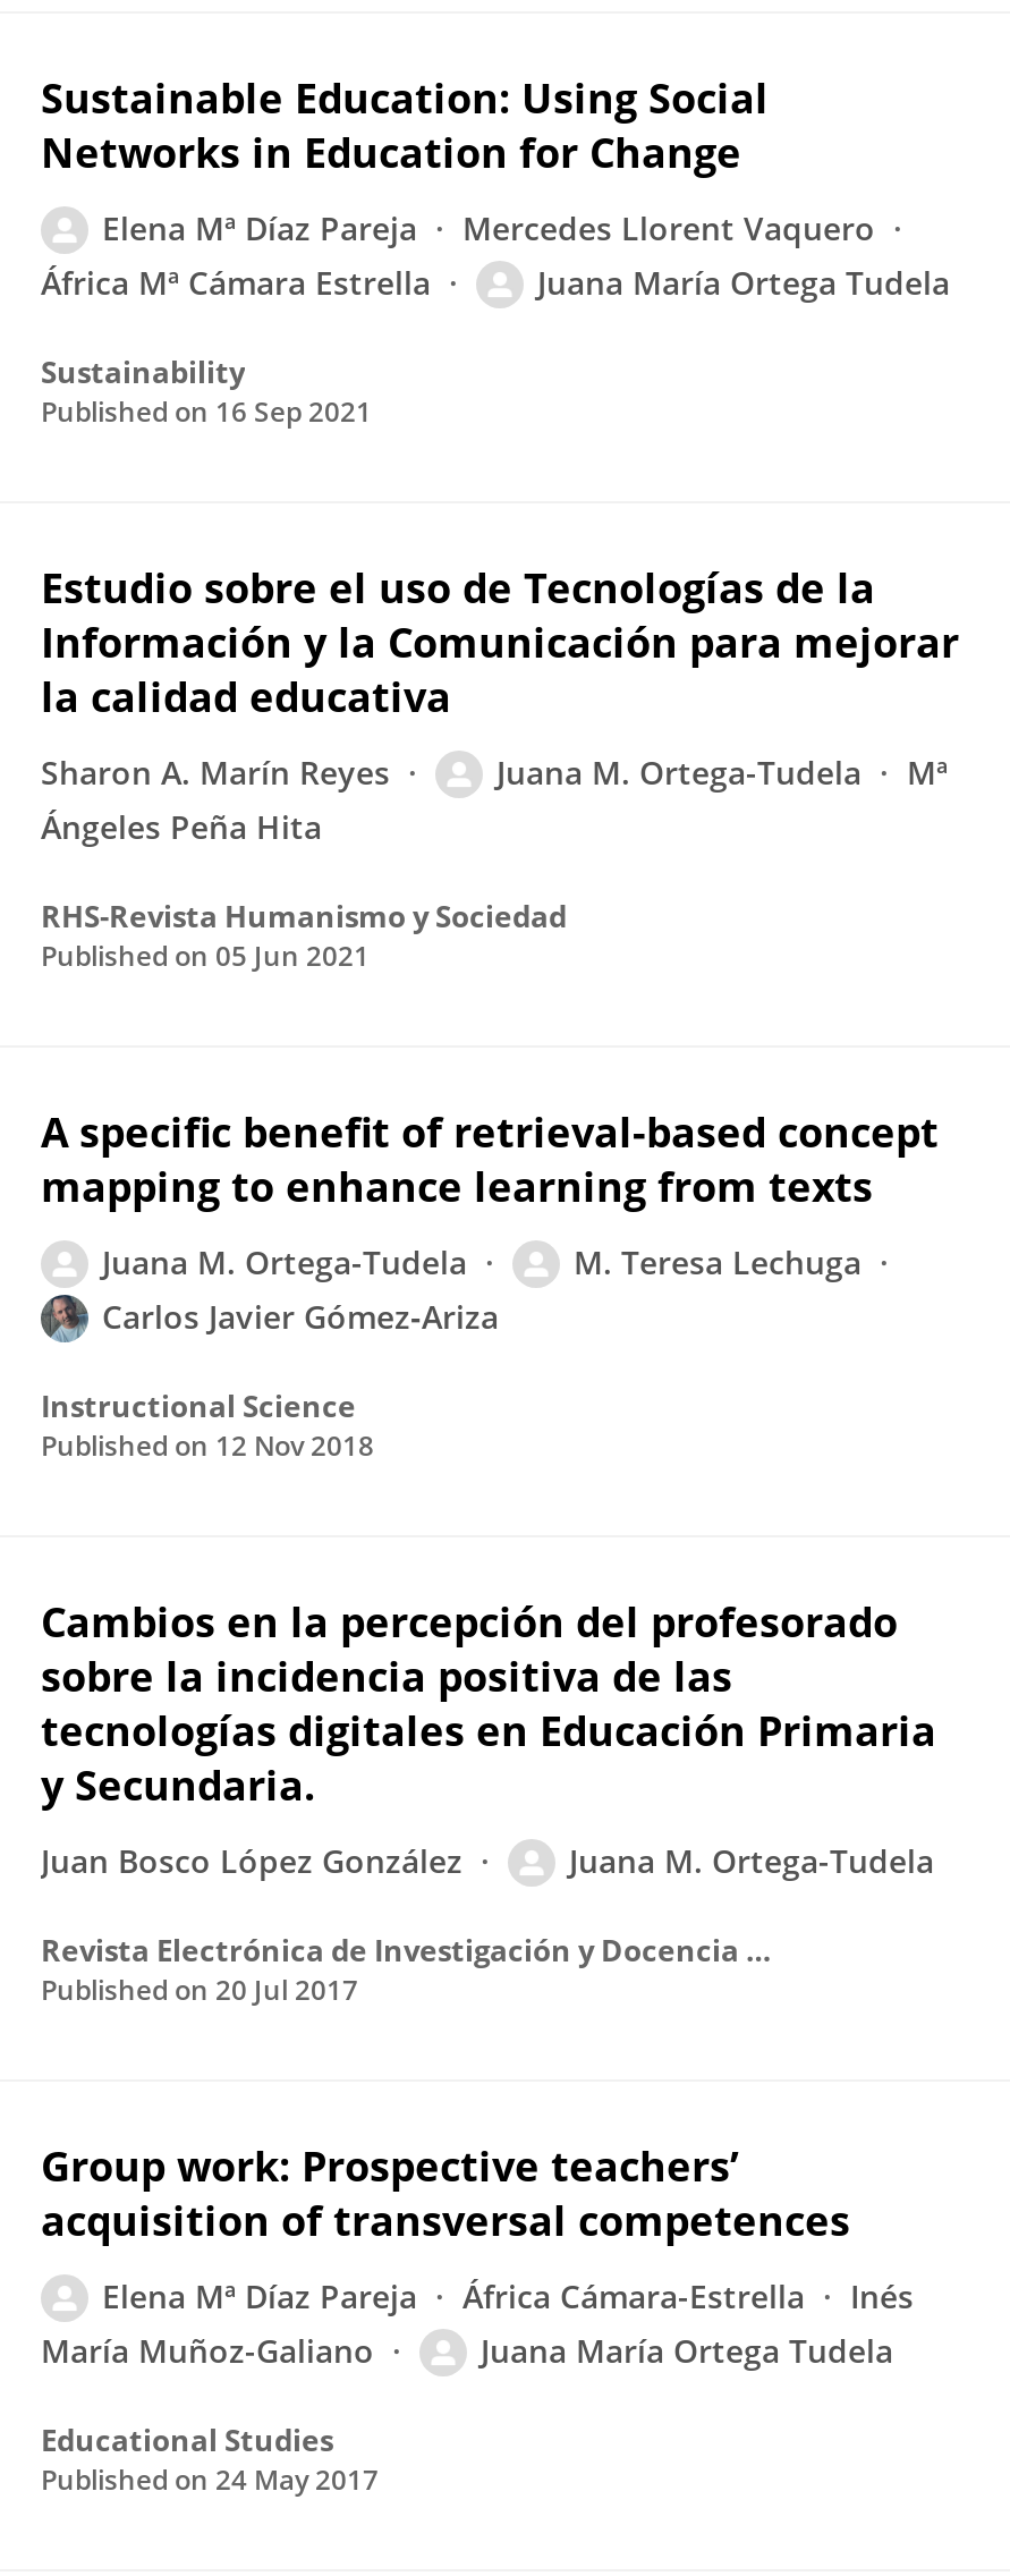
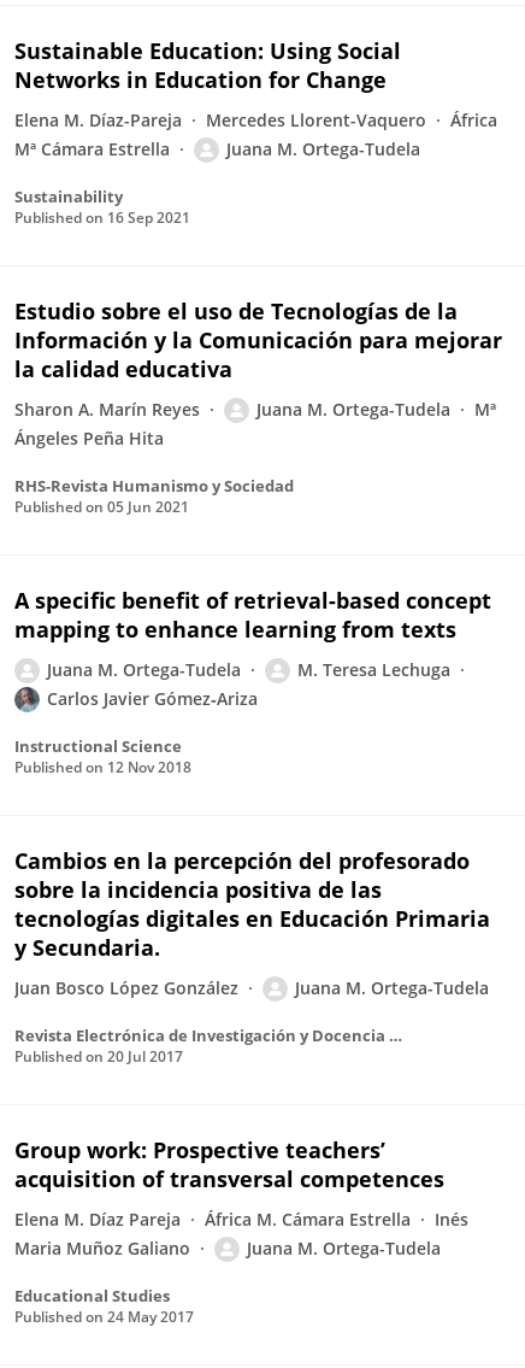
[41,206,950,304] Elena Mª Díaz Pareja | Mercedes Llorent Vaquero | África Mª Cámara Estrella | Juana María Ortega Tudela -> [14,108,497,160] Elena M. Díaz-Pareja | Mercedes Llorent-Vaquero | África | Mª Cámara Estrella | Juana M. Ortega-Tudela
[102,2274,805,2317] Elena Mª Díaz Pareja | África Cámara-Estrella -> [14,1208,411,1231] Elena M. Díaz Pareja | África M. Cámara Estrella
[41,2329,893,2372] María Muñoz-Galiano | Juana María Ortega Tudela -> [14,1237,441,1260] Maria Muñoz Galiano | Juana M. Ortega-Tudela

